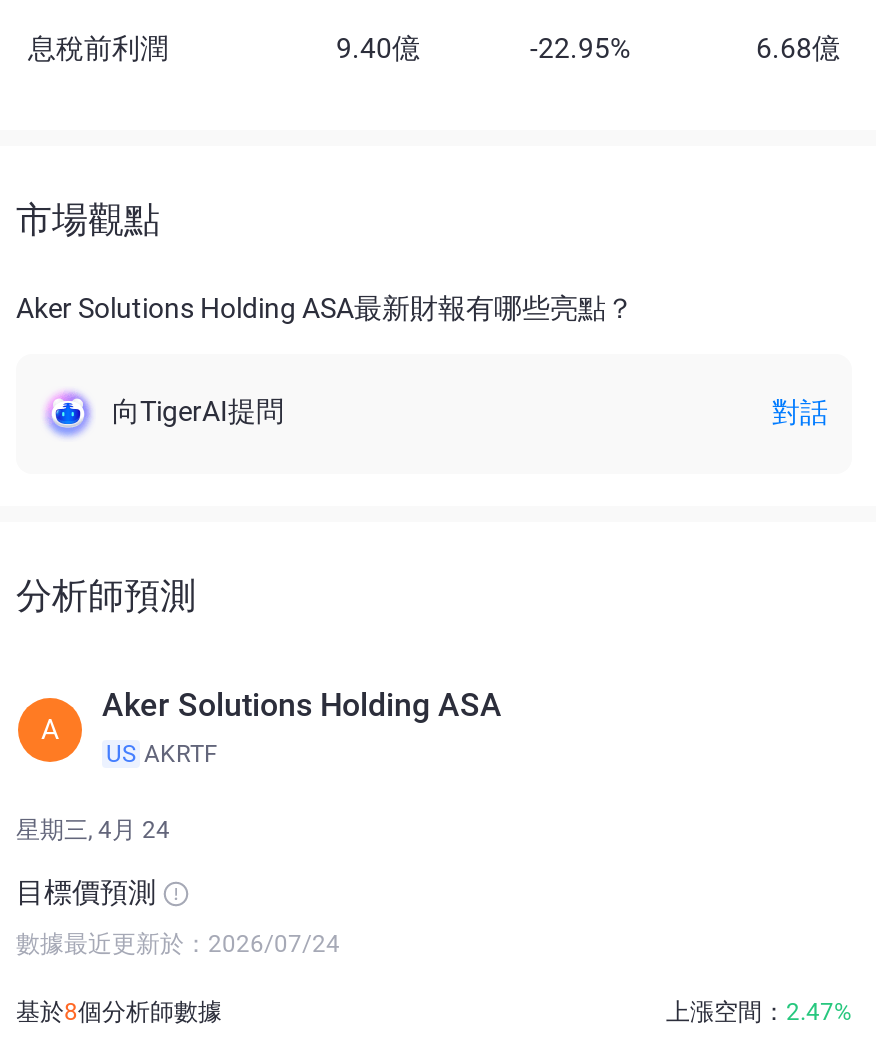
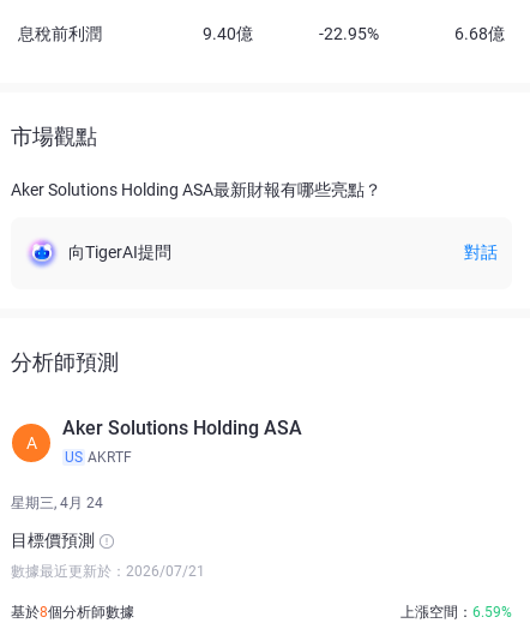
[16,930,340,958] 數據最近更新於：2026/07/24 -> [11,563,205,580] 數據最近更新於：2026/07/21
[666,998,852,1026] 上漲空間：2.47% -> [400,604,512,620] 上漲空間：6.59%

